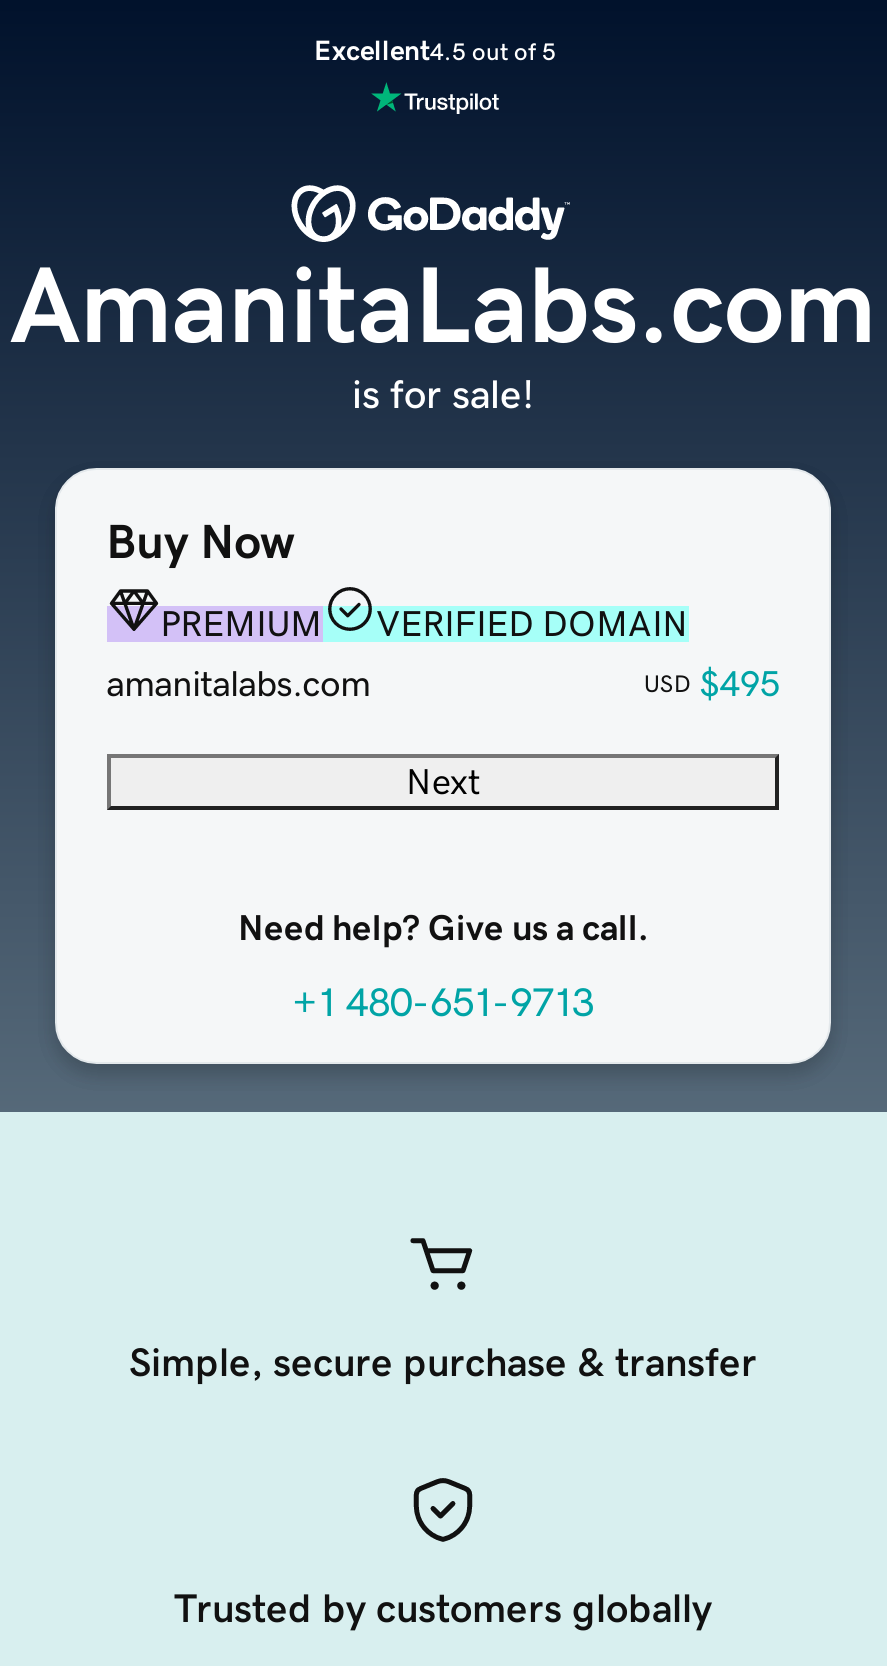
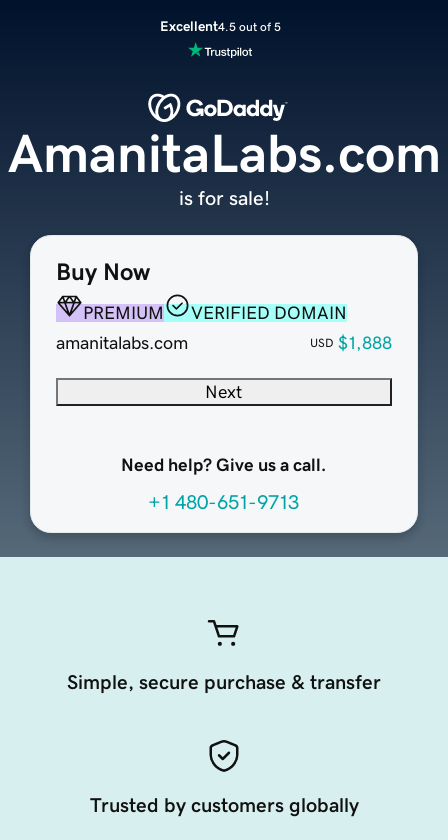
[644,667,780,703] USD $495 -> [310,334,392,352] USD $1,888

